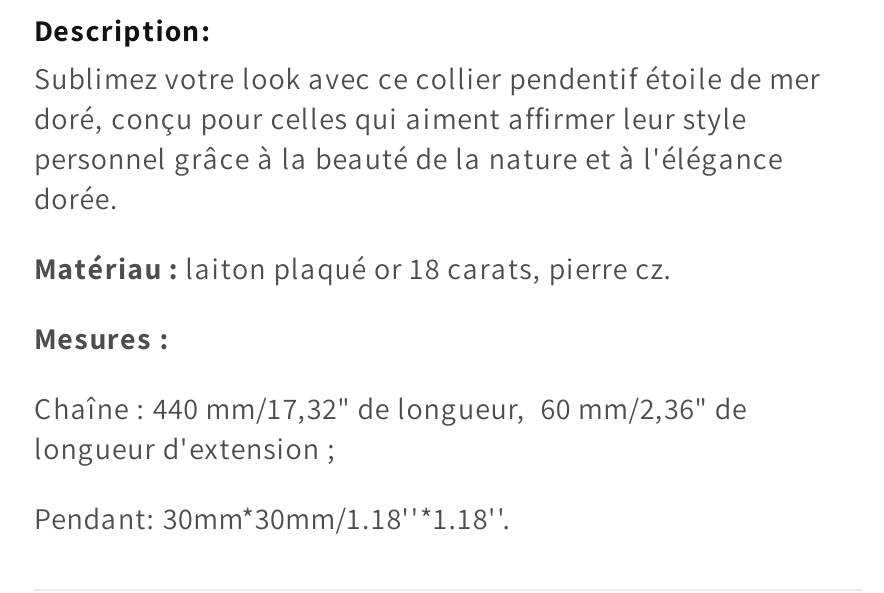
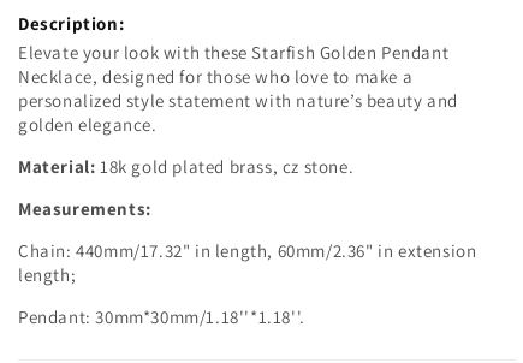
[34,58,821,216] Sublimez votre look avec ce collier pendentif étoile de mer | doré, conçu pour celles qui aiment affirmer leur style | personnel grâce à la beauté de la nature et à l'élégance | dorée. -> [18,40,458,135] Elevate your look with these Starfish Golden Pendant | Necklace, designed for those who love to make a | personalized style statement with nature’s beauty and | golden elegance.
[34,248,673,286] Matériau : laiton plaqué or 18 carats, pierre cz. -> [18,154,354,177] Material: 18k gold plated brass, cz stone.
[34,318,169,356] Mesures : -> [18,197,151,219] Measurements:
[34,388,747,466] Chaîne : 440 mm/17,32" de longueur, 60 mm/2,36" de | longueur d'extension ; -> [18,239,477,285] Chain: 440mm/17.32" in length, 60mm/2.36" in extension | length;

